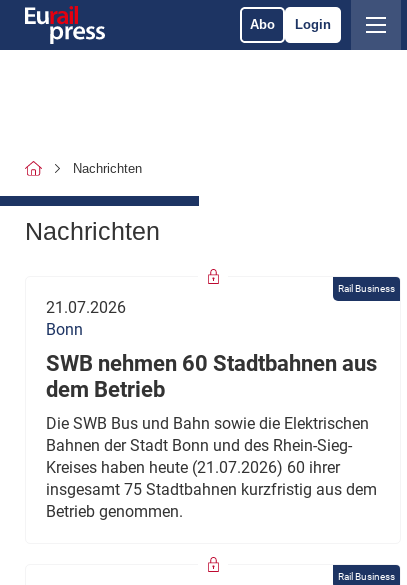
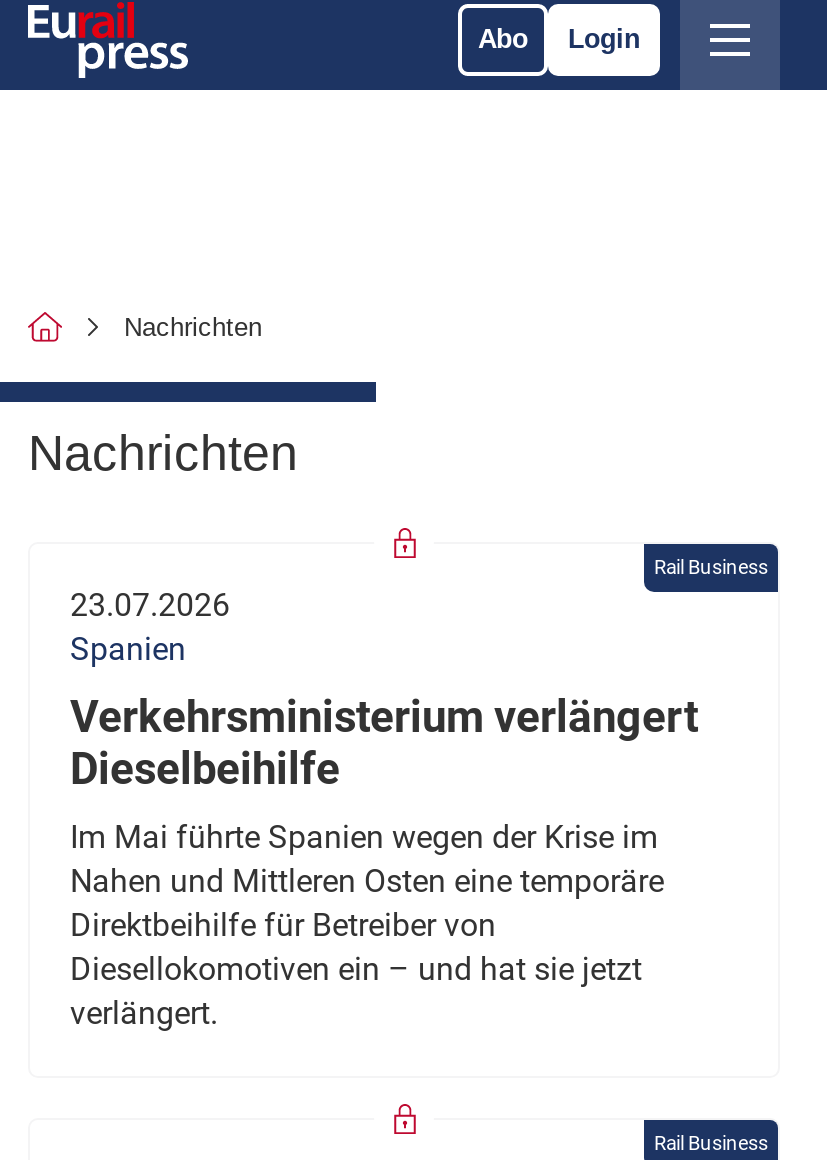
[46,298,126,339] 21.07.2026 | Bonn -> [70,586,230,668] 23.07.2026 | Spanien
[46,351,377,402] SWB nehmen 60 Stadtbahnen aus | dem Betrieb -> [70,692,698,794] Verkehrsministerium verlängert | Dieselbeihilfe
[46,414,377,521] Die SWB Bus und Bahn sowie die Elektrischen | Bahnen der Stadt Bonn und des Rhein-Sieg- | Kreises haben heute (21.07.2026) 60 ihrer | insgesamt 75 Stadtbahnen kurzfristig aus dem | Betrieb genommen. -> [70,818,664,1032] Im Mai führte Spanien wegen der Krise im | Nahen und Mittleren Osten eine temporäre | Direktbeihilfe für Betreiber von | Diesellokomotiven ein – und hat sie jetzt | verlängert.

